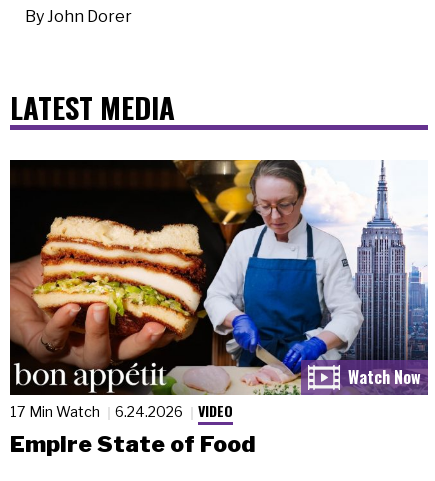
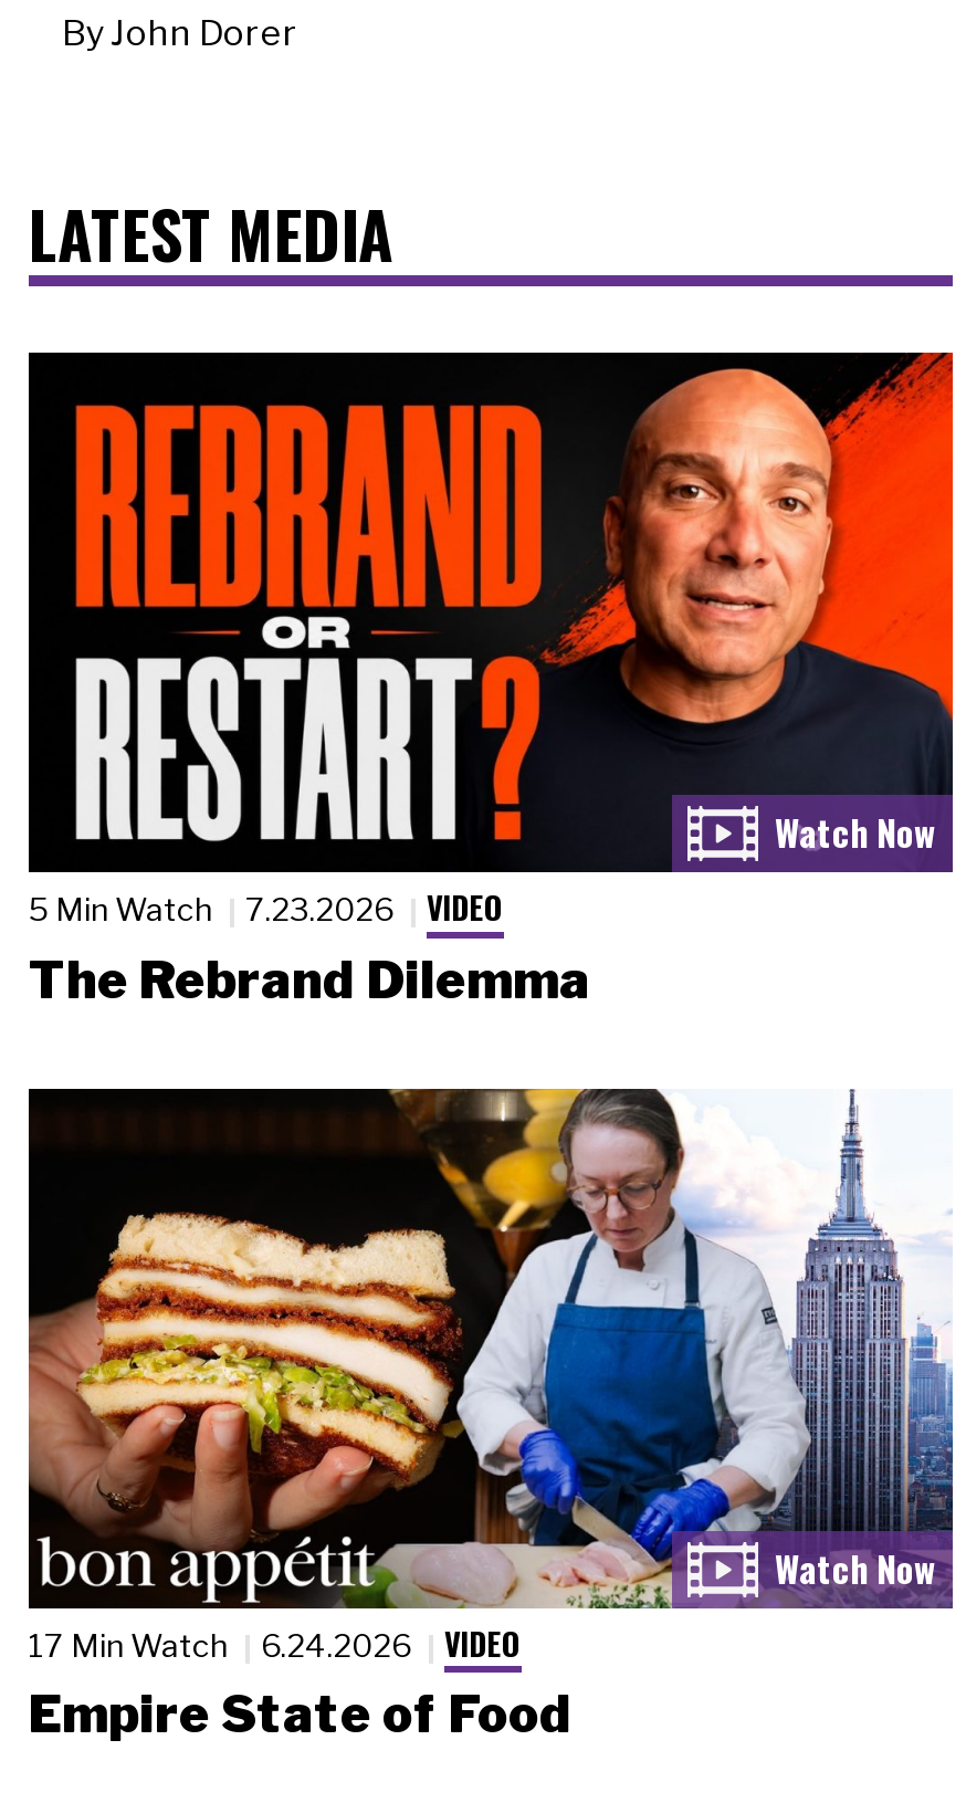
none -> [27,349,955,1010] [image] | 5 Min Watch | 7.23.2026 | VIDEO | The Rebrand Dilemma

